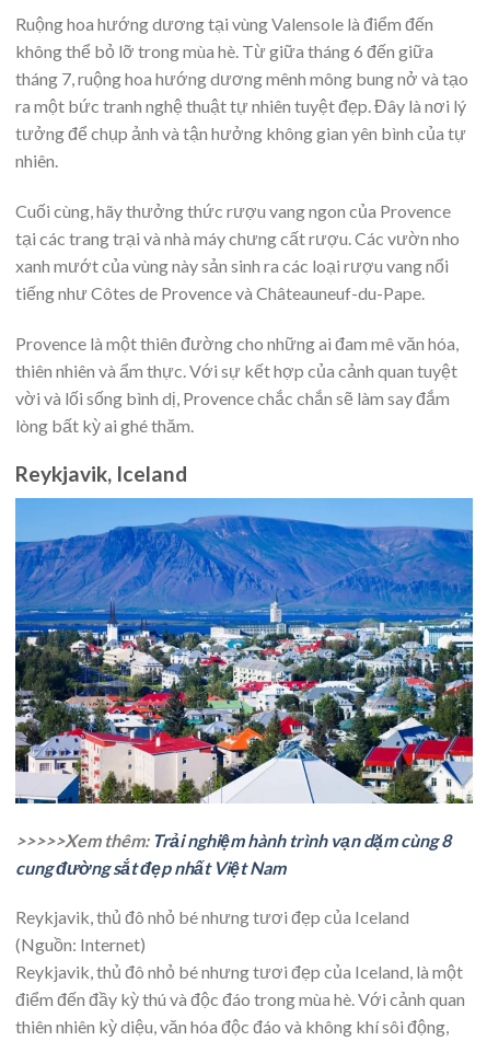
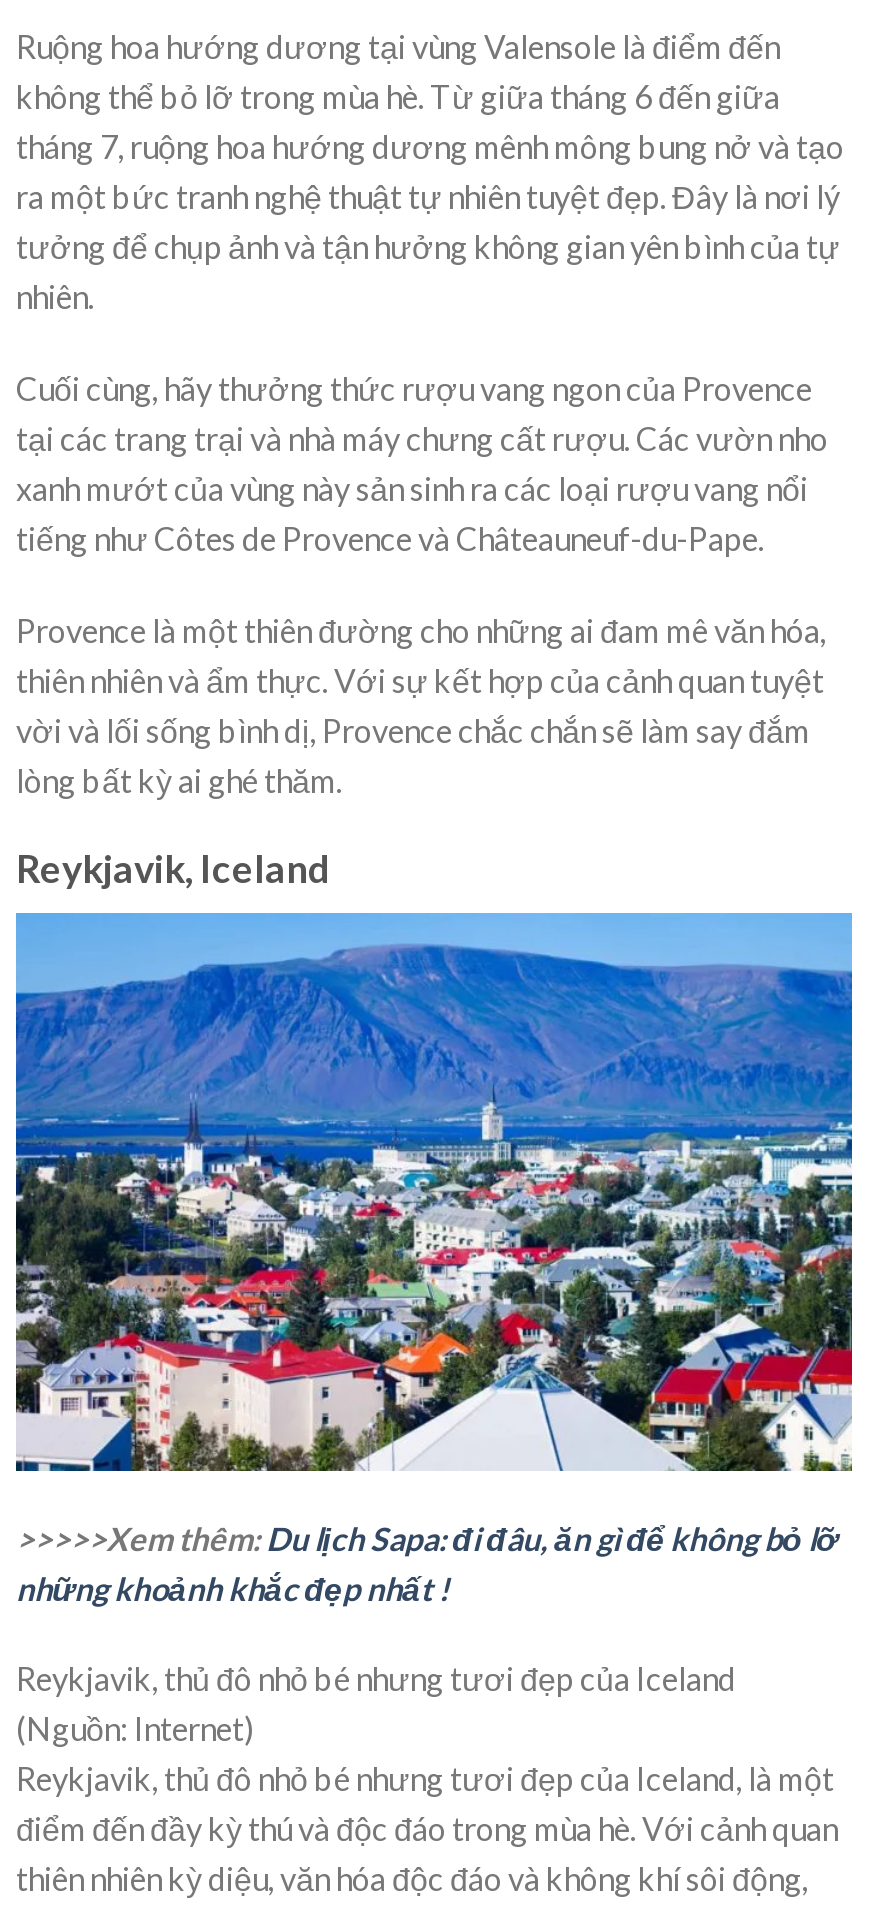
[15,829,451,877] >>>>>Xem thêm: Trải nghiệm hành trình vạn dặm cùng 8 | cung đường sắt đẹp nhất Việt Nam -> [16,1518,838,1606] >>>>>Xem thêm: Du lịch Sapa: đi đâu, ăn gì để không bỏ lỡ | những khoảnh khắc đẹp nhất !

